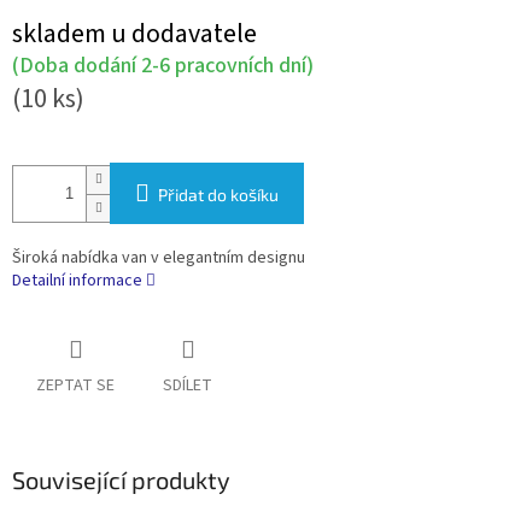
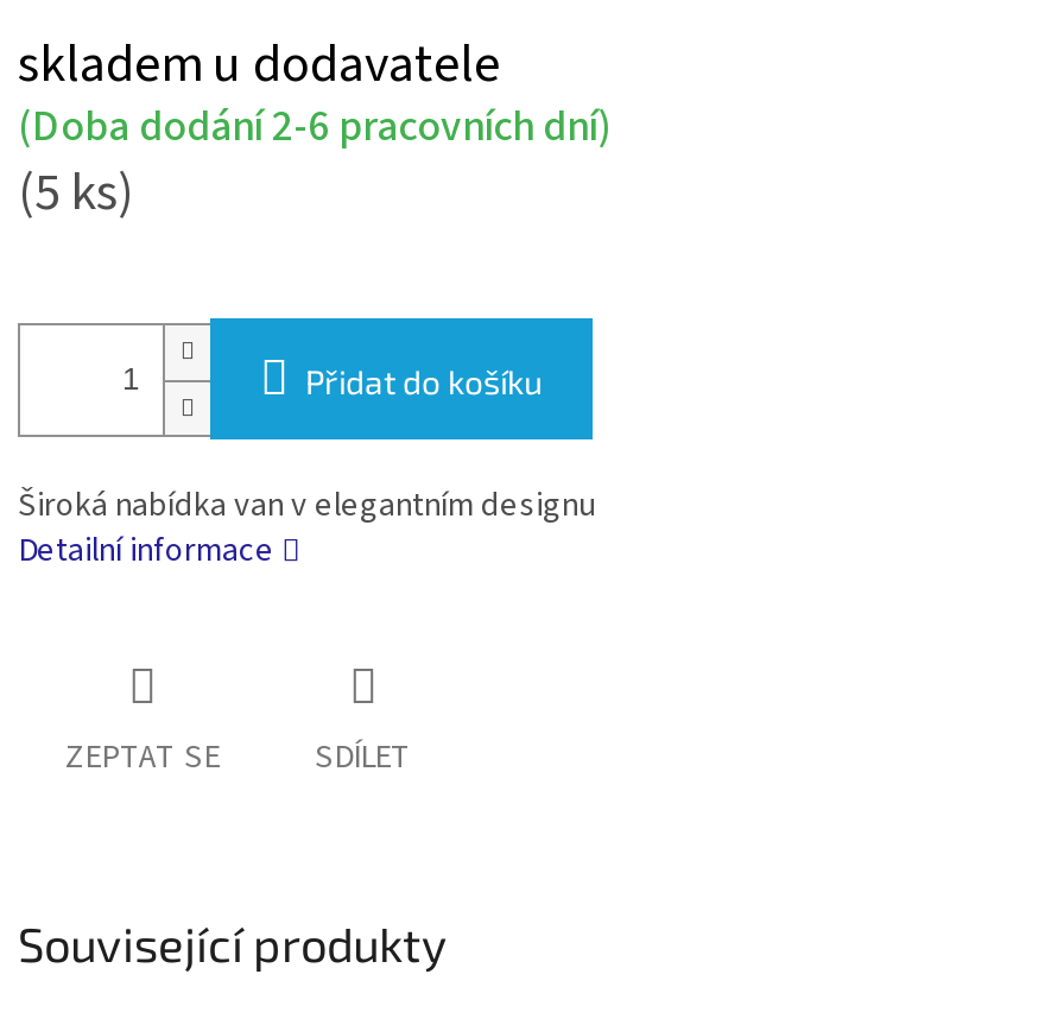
[12,80,84,119] (10 ks) -> [18,155,134,231] (5 ks)

